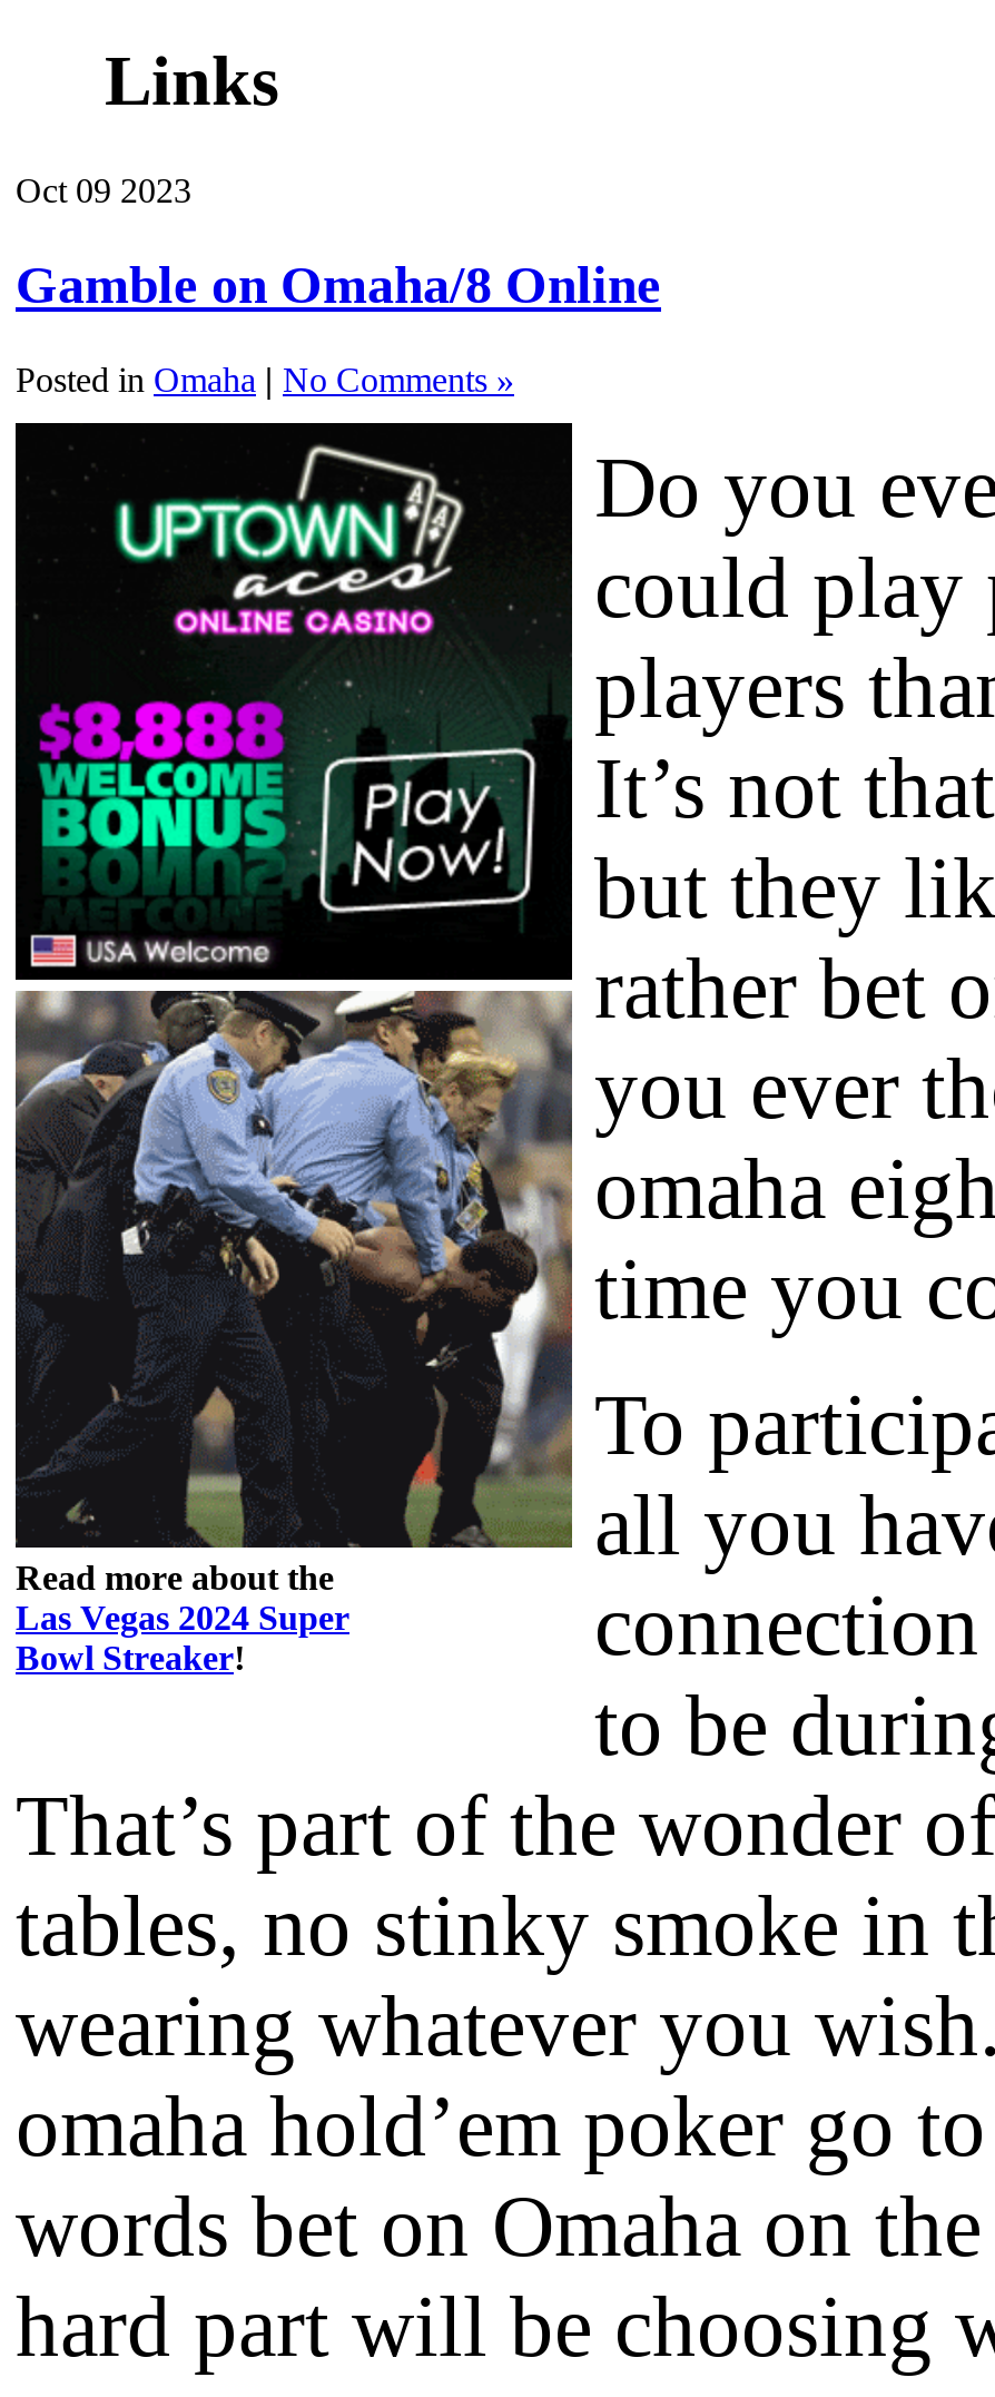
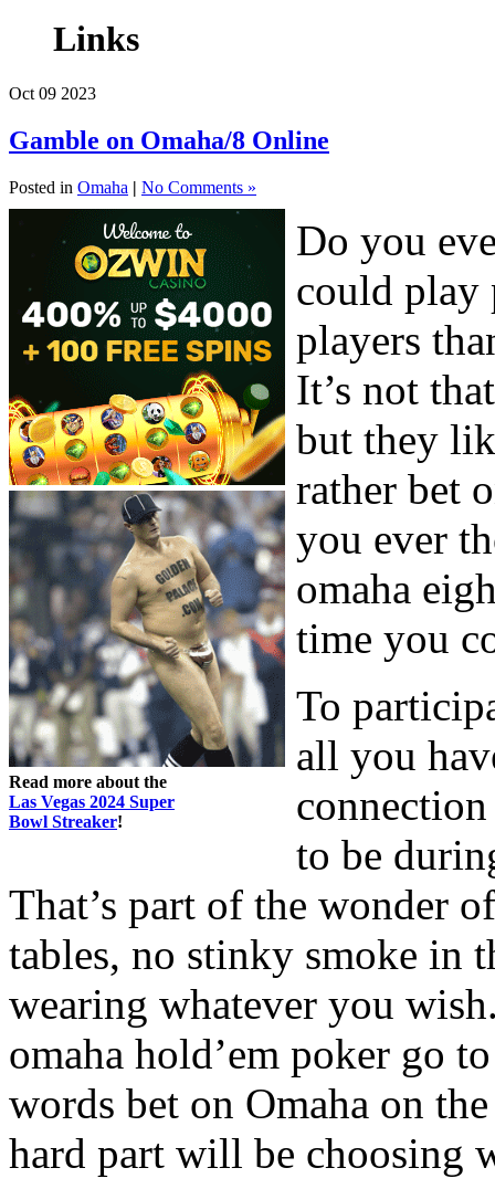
[13,428,574,1550] [image] -> [8,212,286,768] [image]

